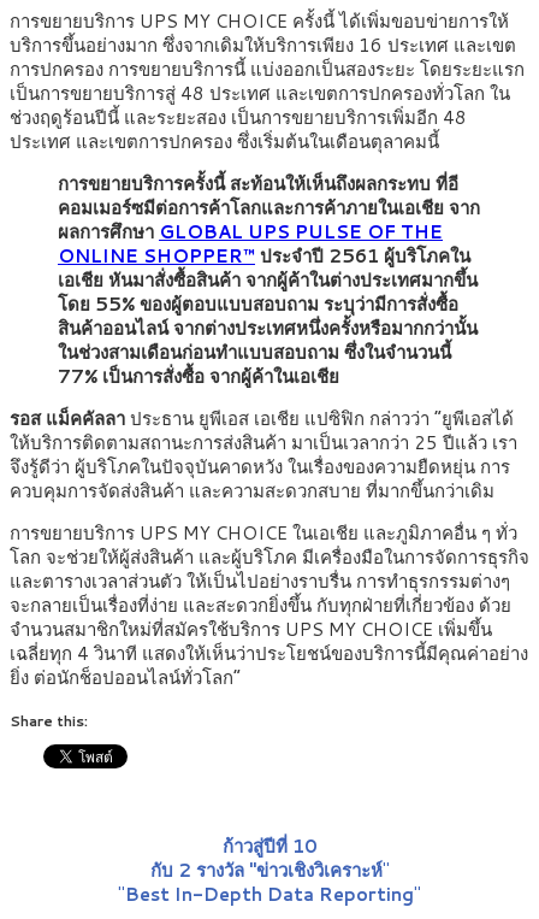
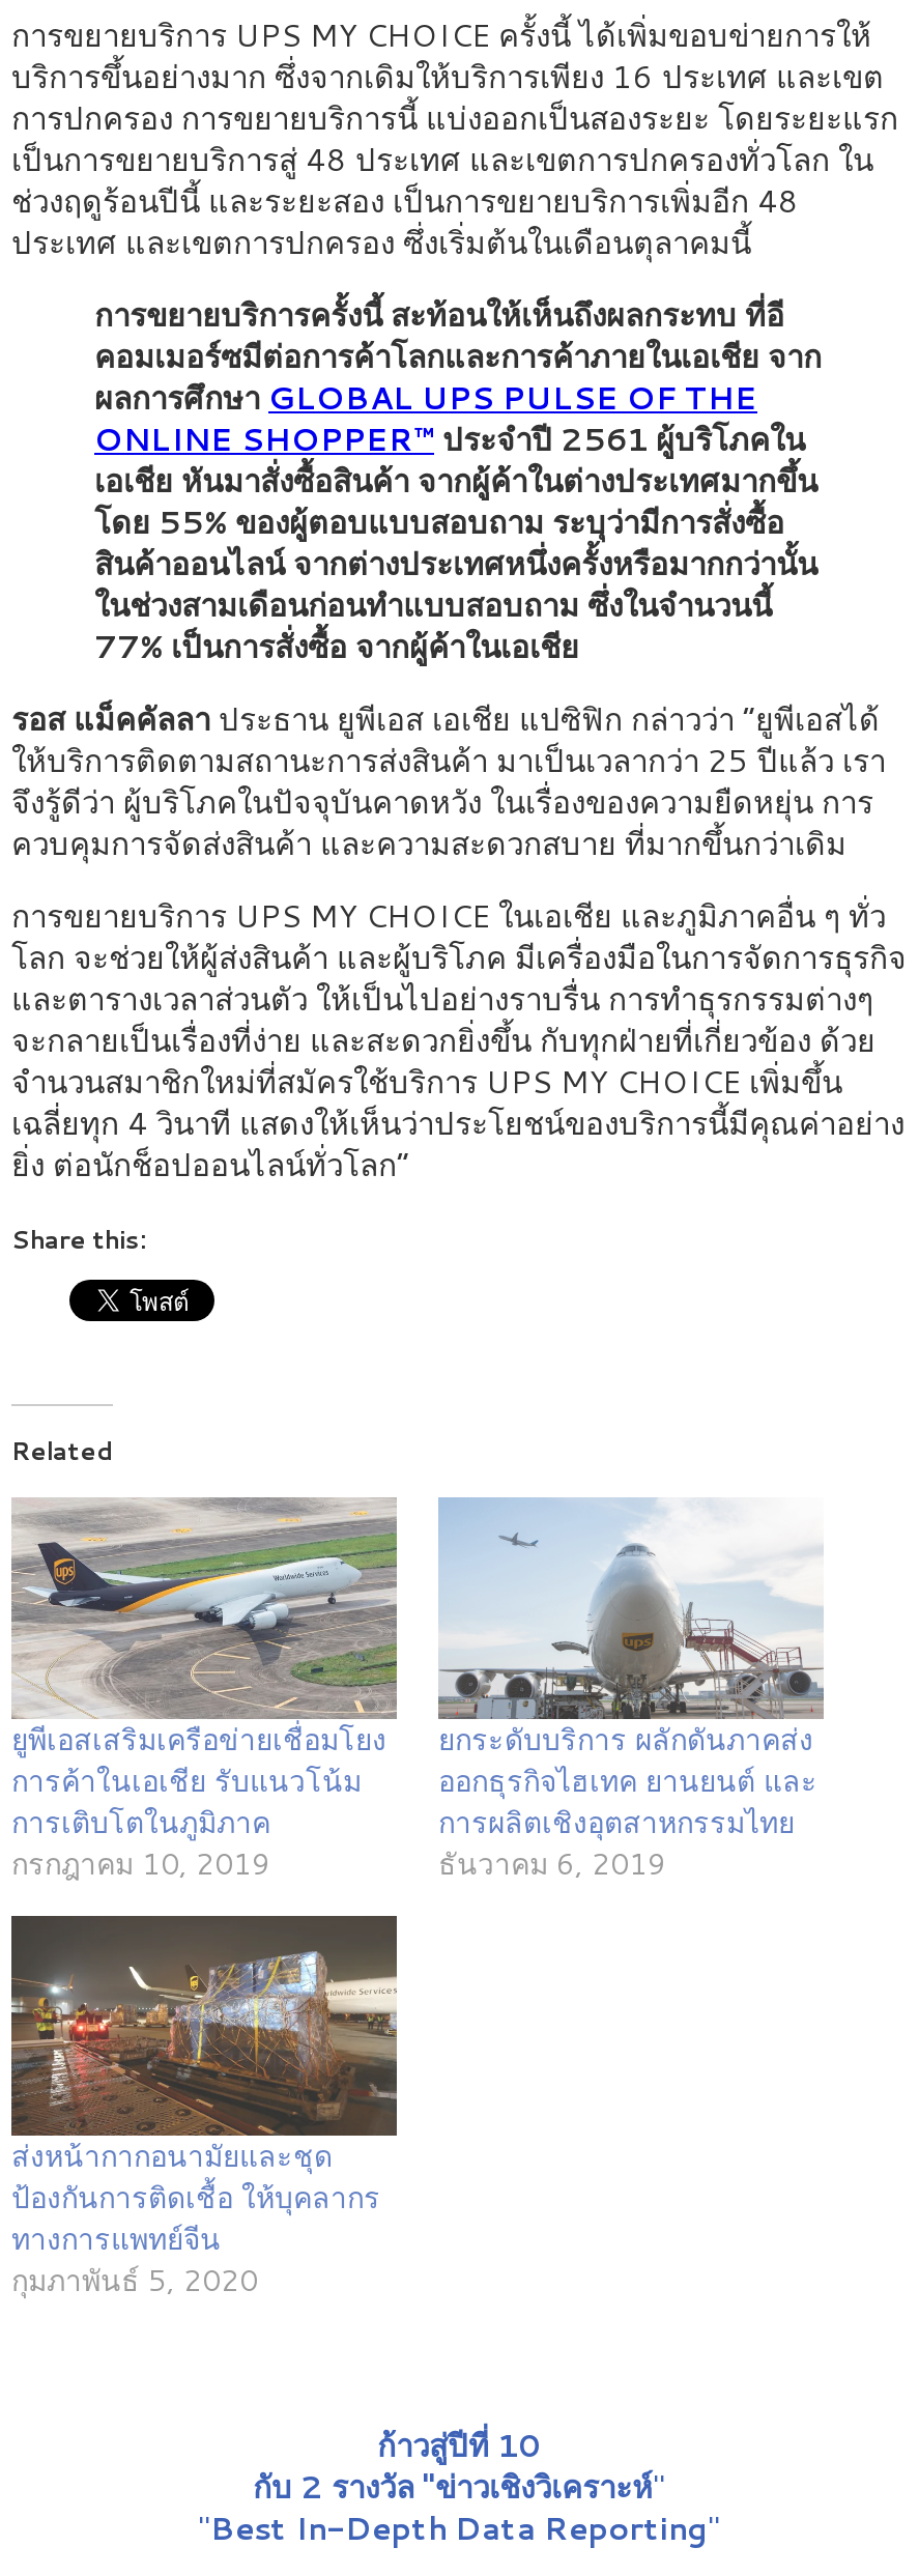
none -> [9,1497,399,1884] [image] | ยูพีเอสเสริมเครือข่ายเชื่อมโยง | การค้าในเอเชีย รับแนวโน้ม | การเติบโตในภูมิภาค | กรกฎาคม 10, 2019
none -> [9,1914,399,2301] [image] | ส่งหน้ากากอนามัยและชุด | ป้องกันการติดเชื้อ ให้บุคลากร | ทางการแพทย์จีน | กุมภาพันธ์ 5, 2020
none -> [11,1434,113,1469] Related
none -> [436,1497,826,1884] [image] | ยกระดับบริการ ผลักดันภาคส่ง | ออกธุรกิจไฮเทค ยานยนต์ และ | การผลิตเชิงอุตสาหกรรมไทย | ธันวาคม 6, 2019

